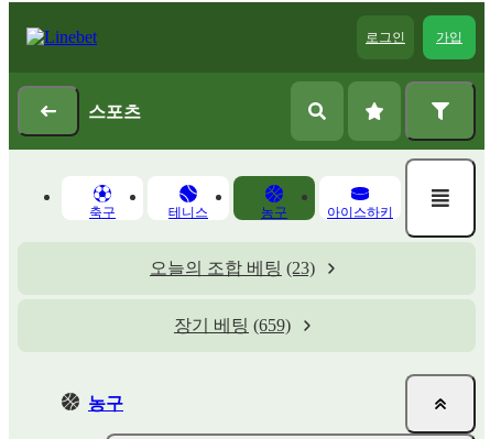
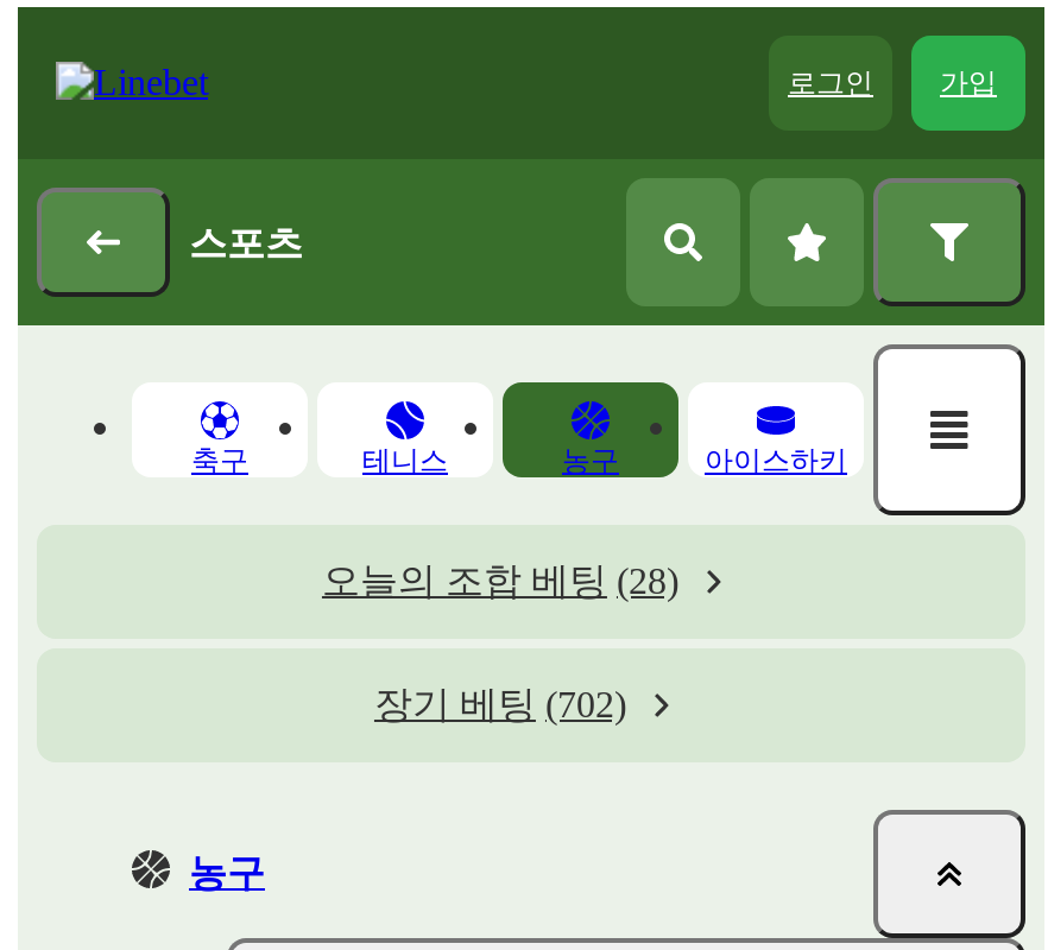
[150,259,315,277] 오늘의 조합 베팅 (23) -> [322,560,678,601] 오늘의 조합 베팅 (28)
[174,316,291,334] 장기 베팅 (659) -> [374,684,626,724] 장기 베팅 (702)

